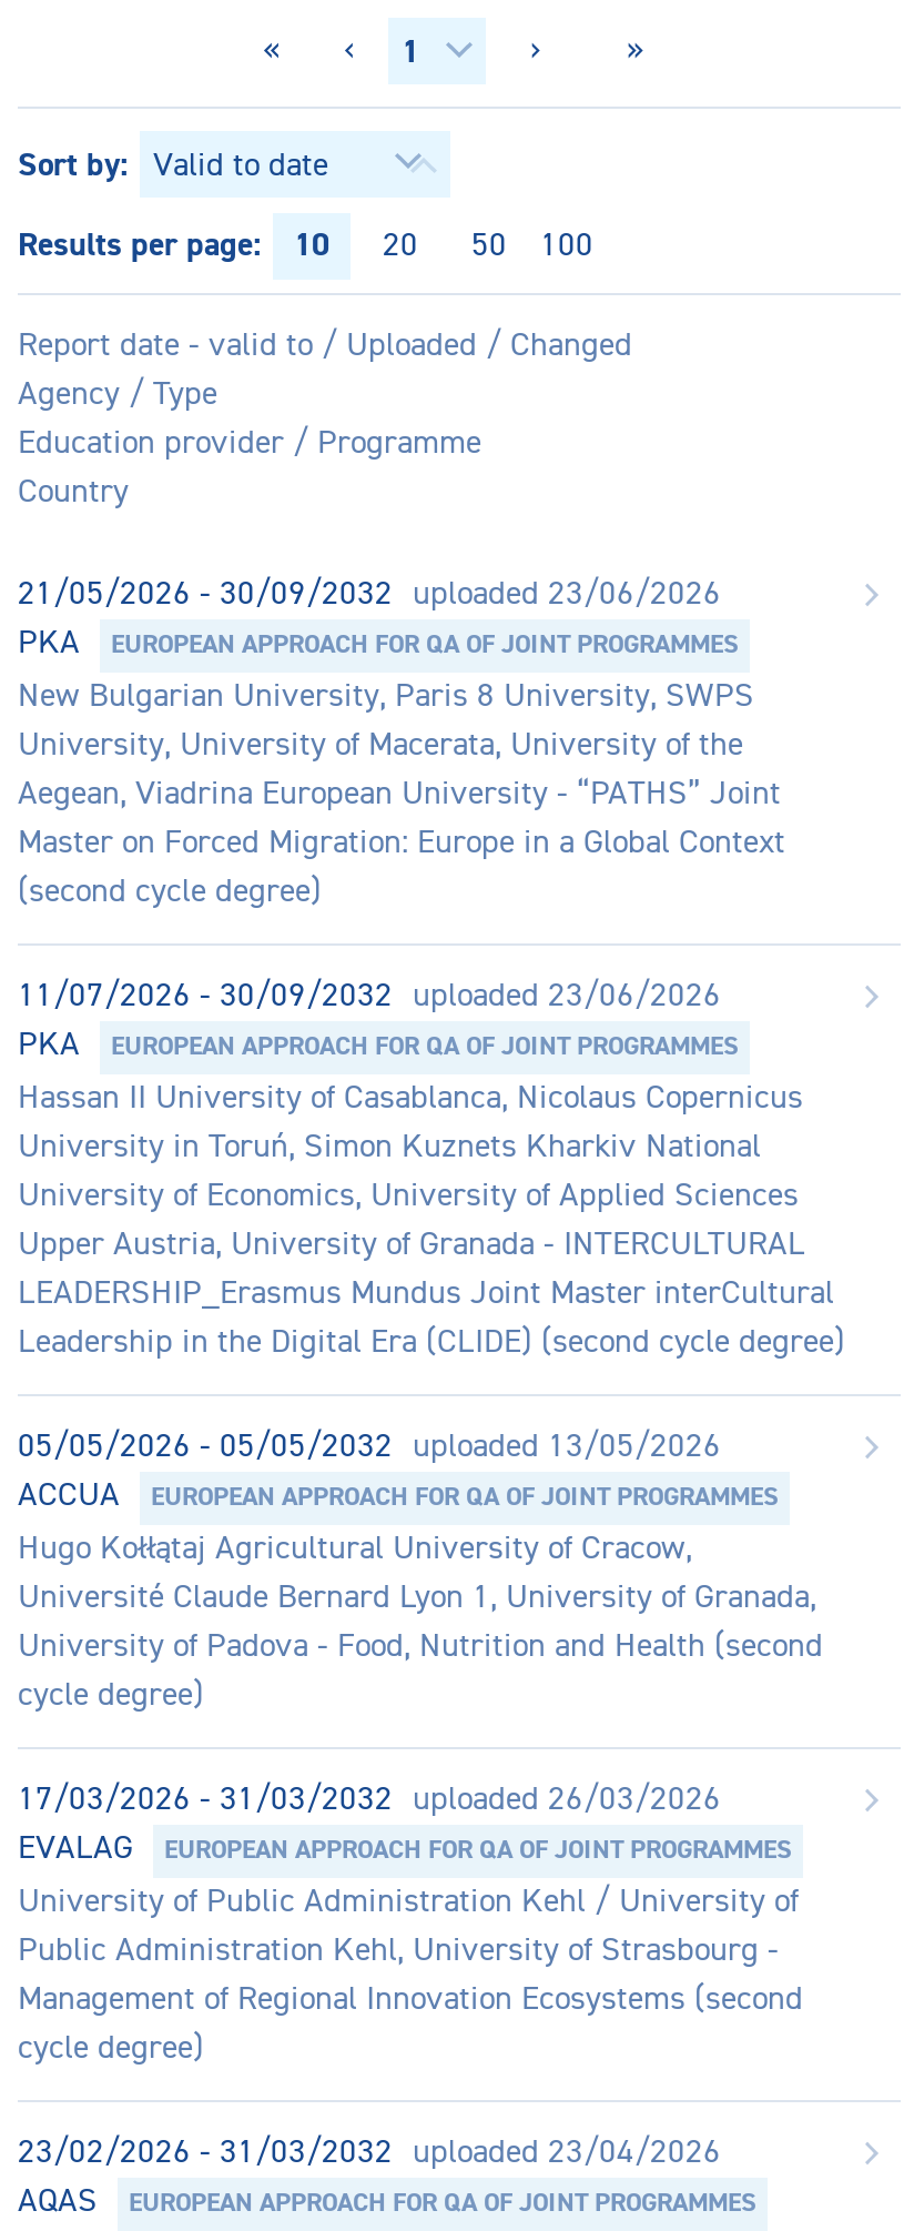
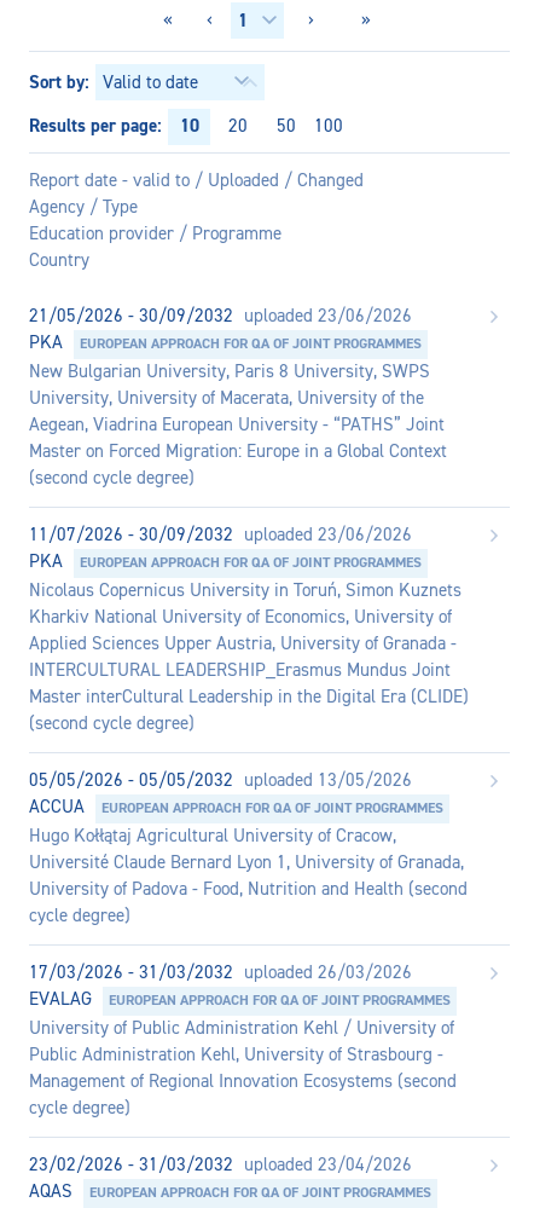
[18,1080,803,1113] Hassan II University of Casablanca, Nicolaus Copernicus -> [29,581,462,599] Nicolaus Copernicus University in Toruń, Simon Kuznets
[18,1129,761,1162] University in Toruń, Simon Kuznets Kharkiv National -> [29,608,452,626] Kharkiv National University of Economics, University of
[18,1178,799,1211] University of Economics, University of Applied Sciences -> [29,634,457,652] Applied Sciences Upper Austria, University of Granada -
[18,1226,805,1260] Upper Austria, University of Granada - INTERCULTURAL -> [29,661,451,679] INTERCULTURAL LEADERSHIP_Erasmus Mundus Joint
[18,1275,834,1309] LEADERSHIP_Erasmus Mundus Joint Master interCultural -> [29,687,469,706] Master interCultural Leadership in the Digital Era (CLIDE)
[18,1324,845,1357] Leadership in the Digital Era (CLIDE) (second cycle degree) -> [29,714,195,732] (second cycle degree)

